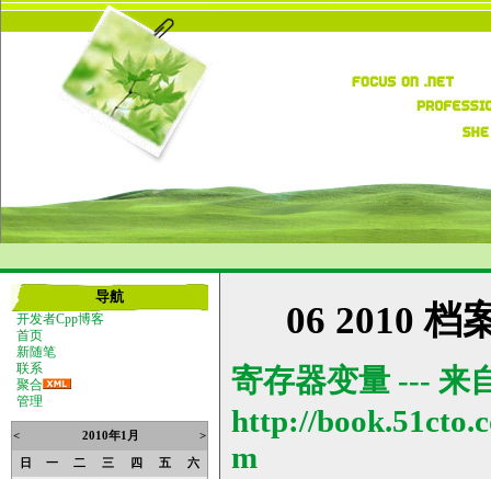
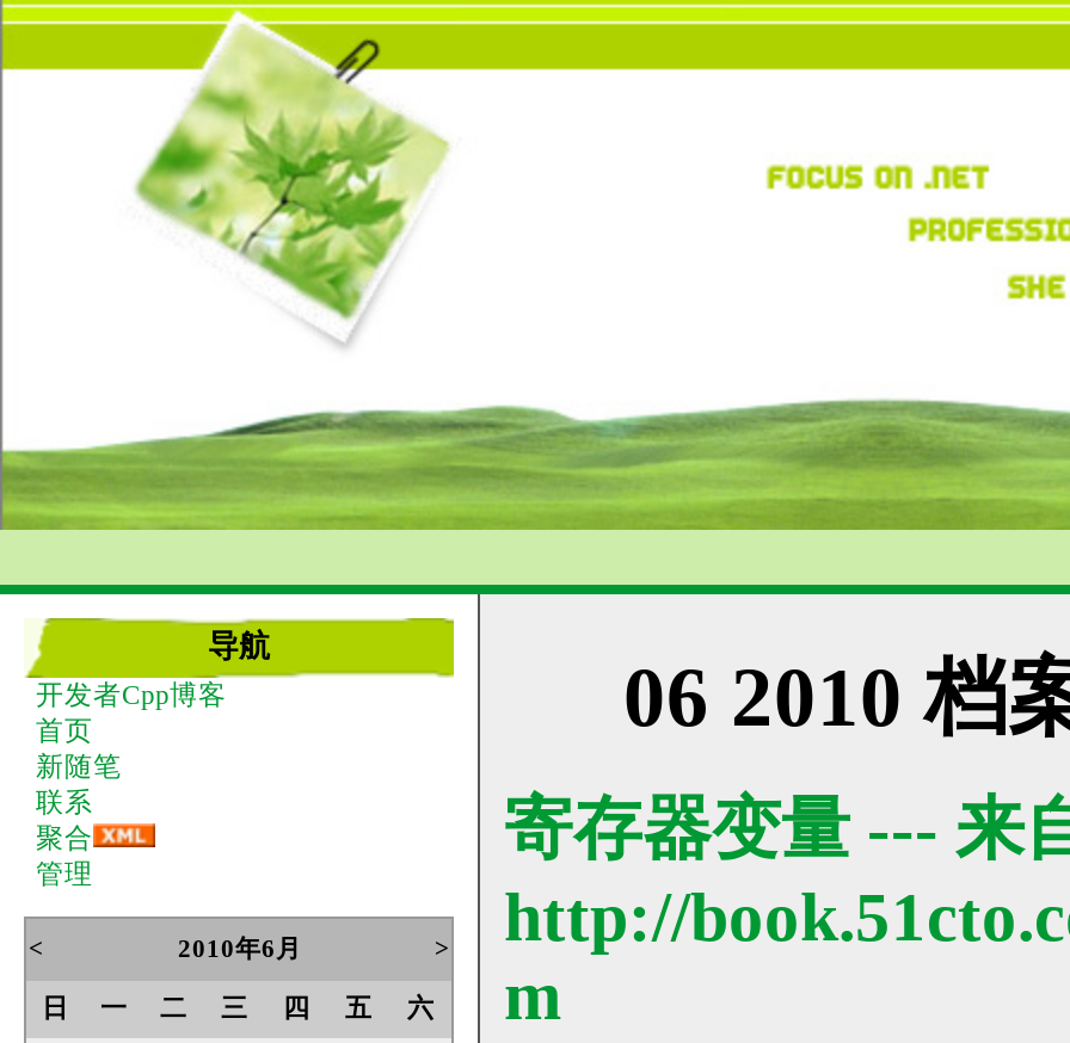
[82,430,139,442] 2010年1月 -> [178,936,302,962] 2010年6月

